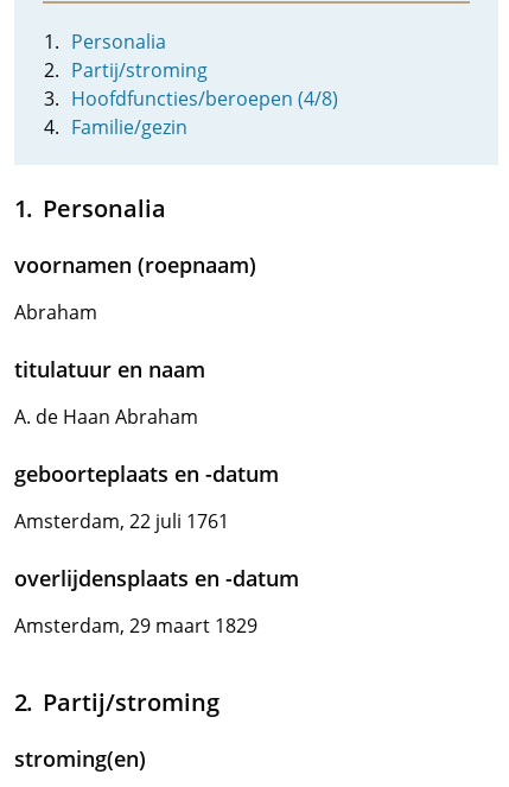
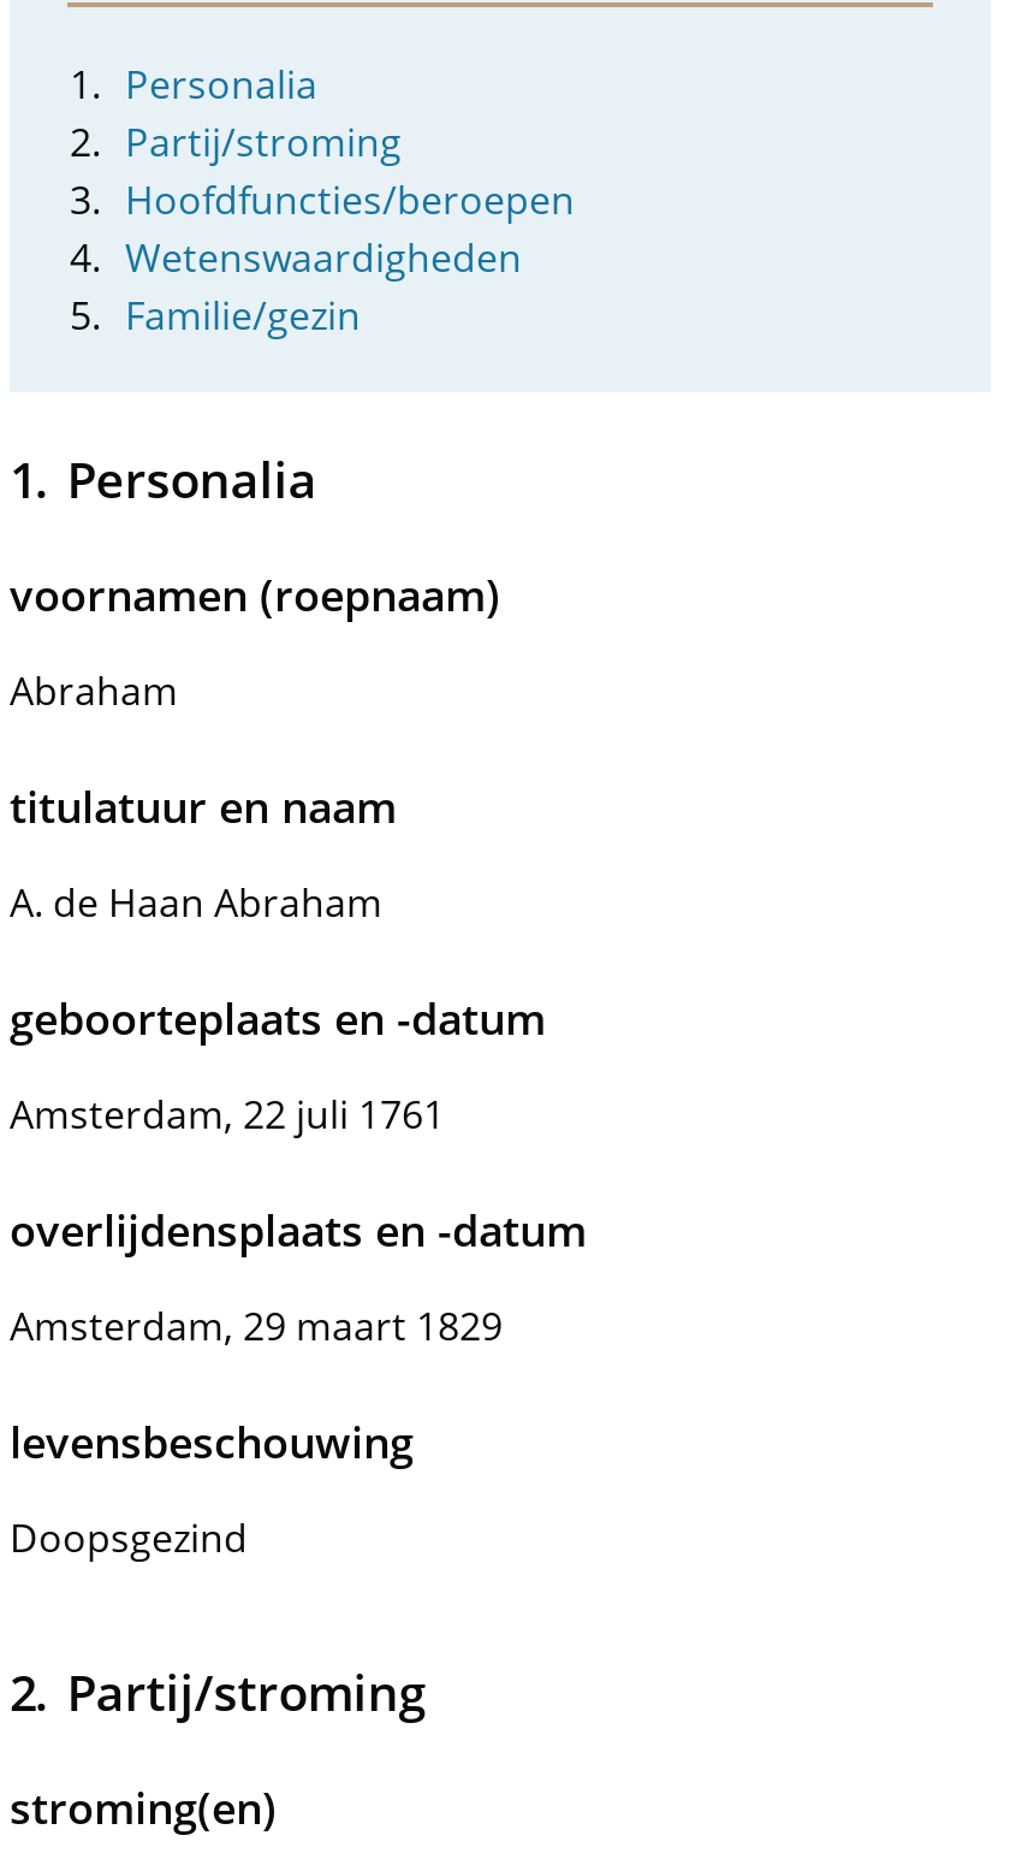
[71,85,338,112] Hoofdfuncties/beroepen (4/8) -> [125,173,575,284] Hoofdfuncties/beroepen | Wetenswaardigheden
none -> [10,1413,414,1564] levensbeschouwing | Doopsgezind

